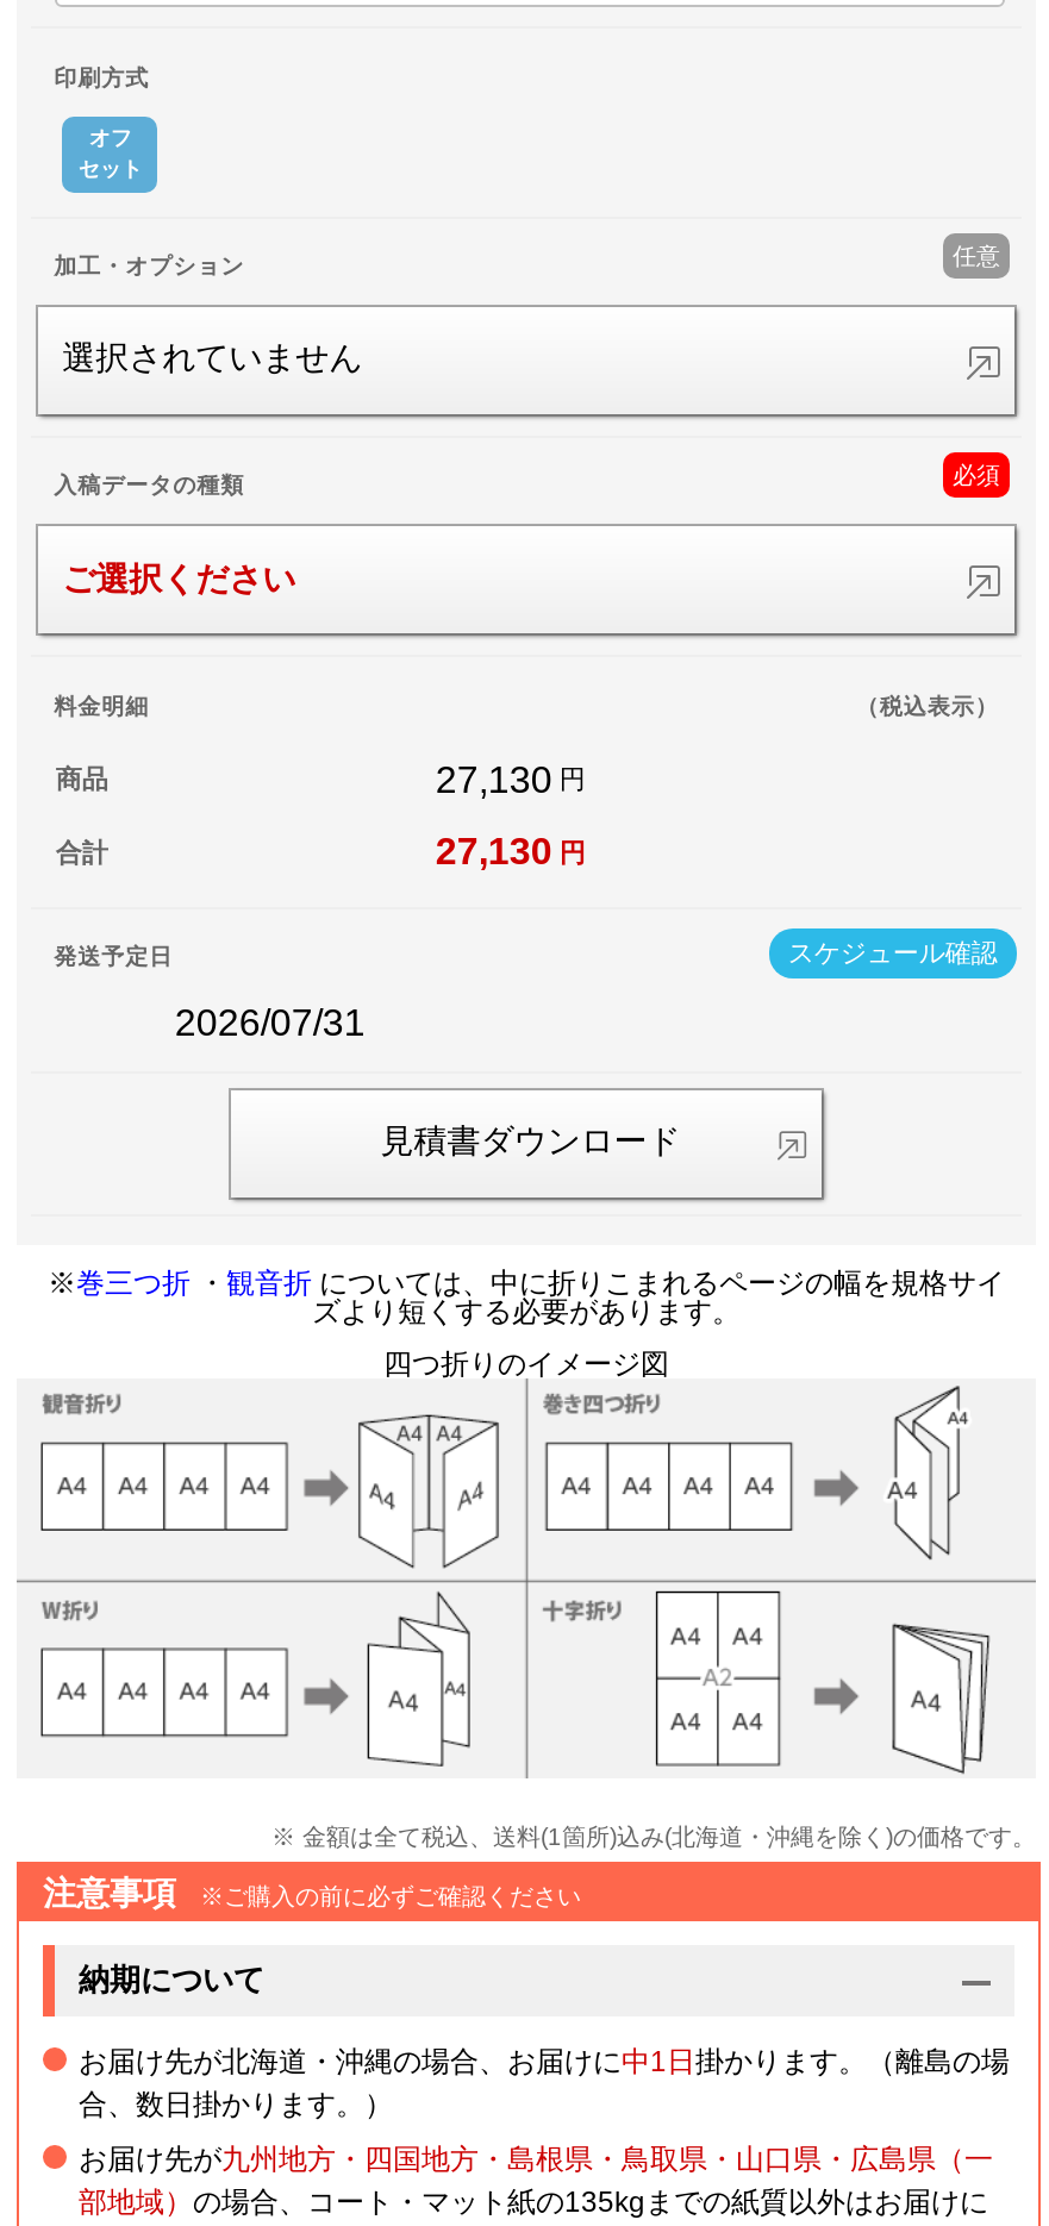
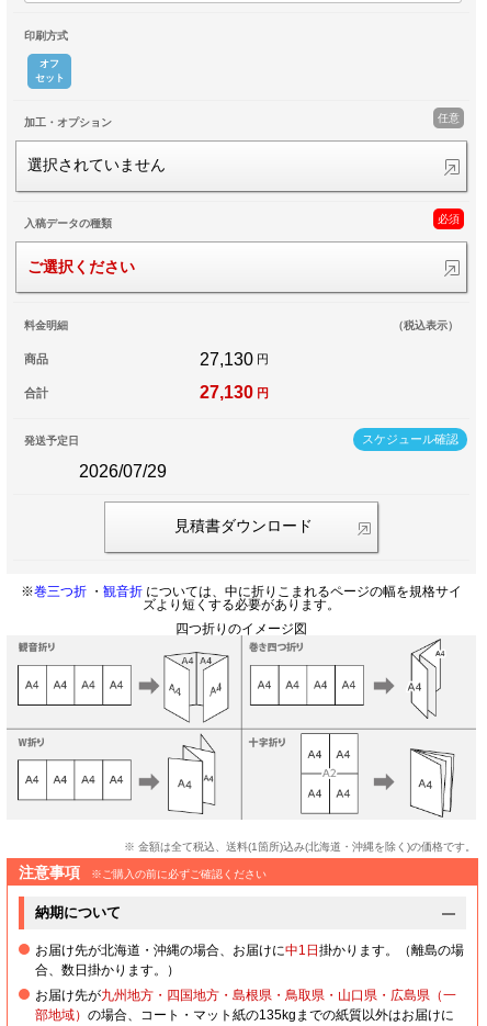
[175,1003,365,1044] 2026/07/31 -> [79,462,167,481] 2026/07/29

